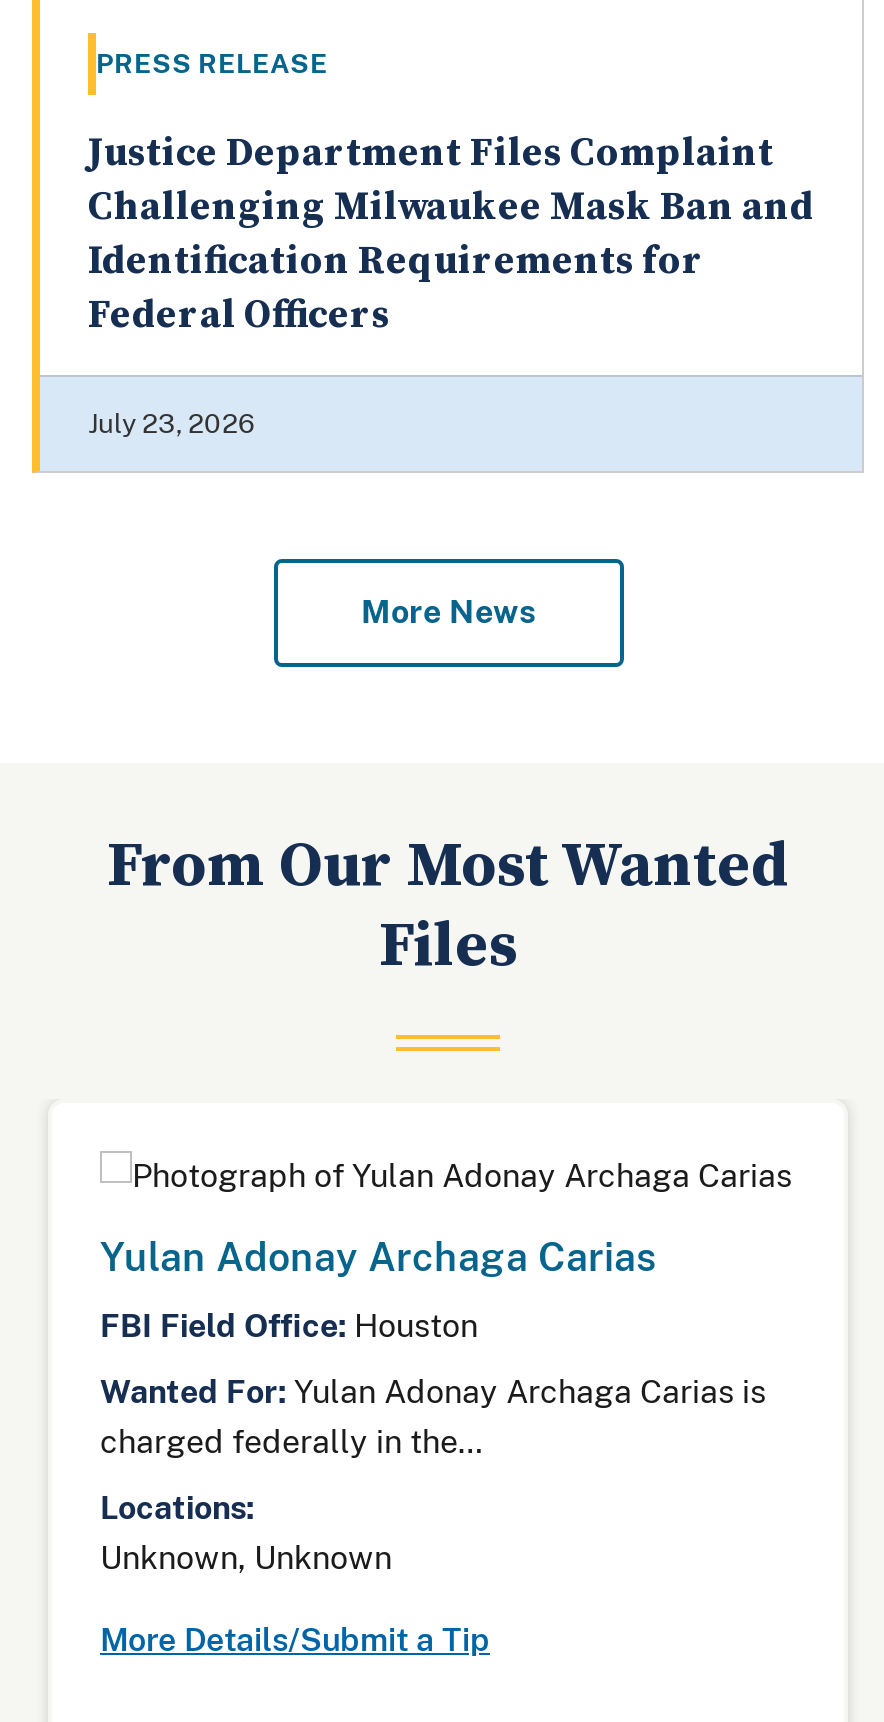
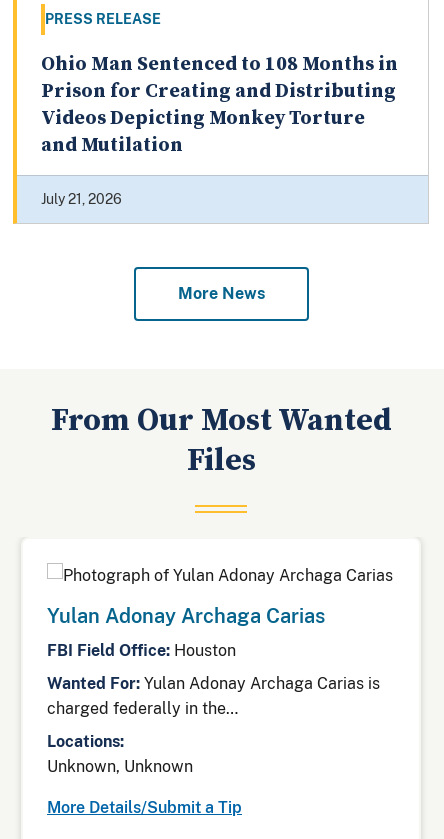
[88,129,814,341] Justice Department Files Complaint | Challenging Milwaukee Mask Ban and | Identification Requirements for | Federal Officers -> [41,52,398,158] Ohio Man Sentenced to 108 Months in | Prison for Creating and Distributing | Videos Depicting Monkey Torture | and Mutilation
[88,407,256,439] July 23, 2026 -> [41,191,122,207] July 21, 2026

